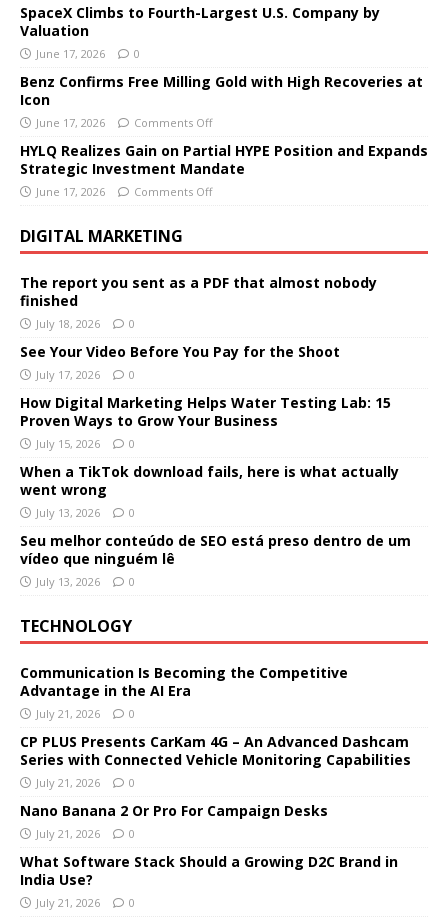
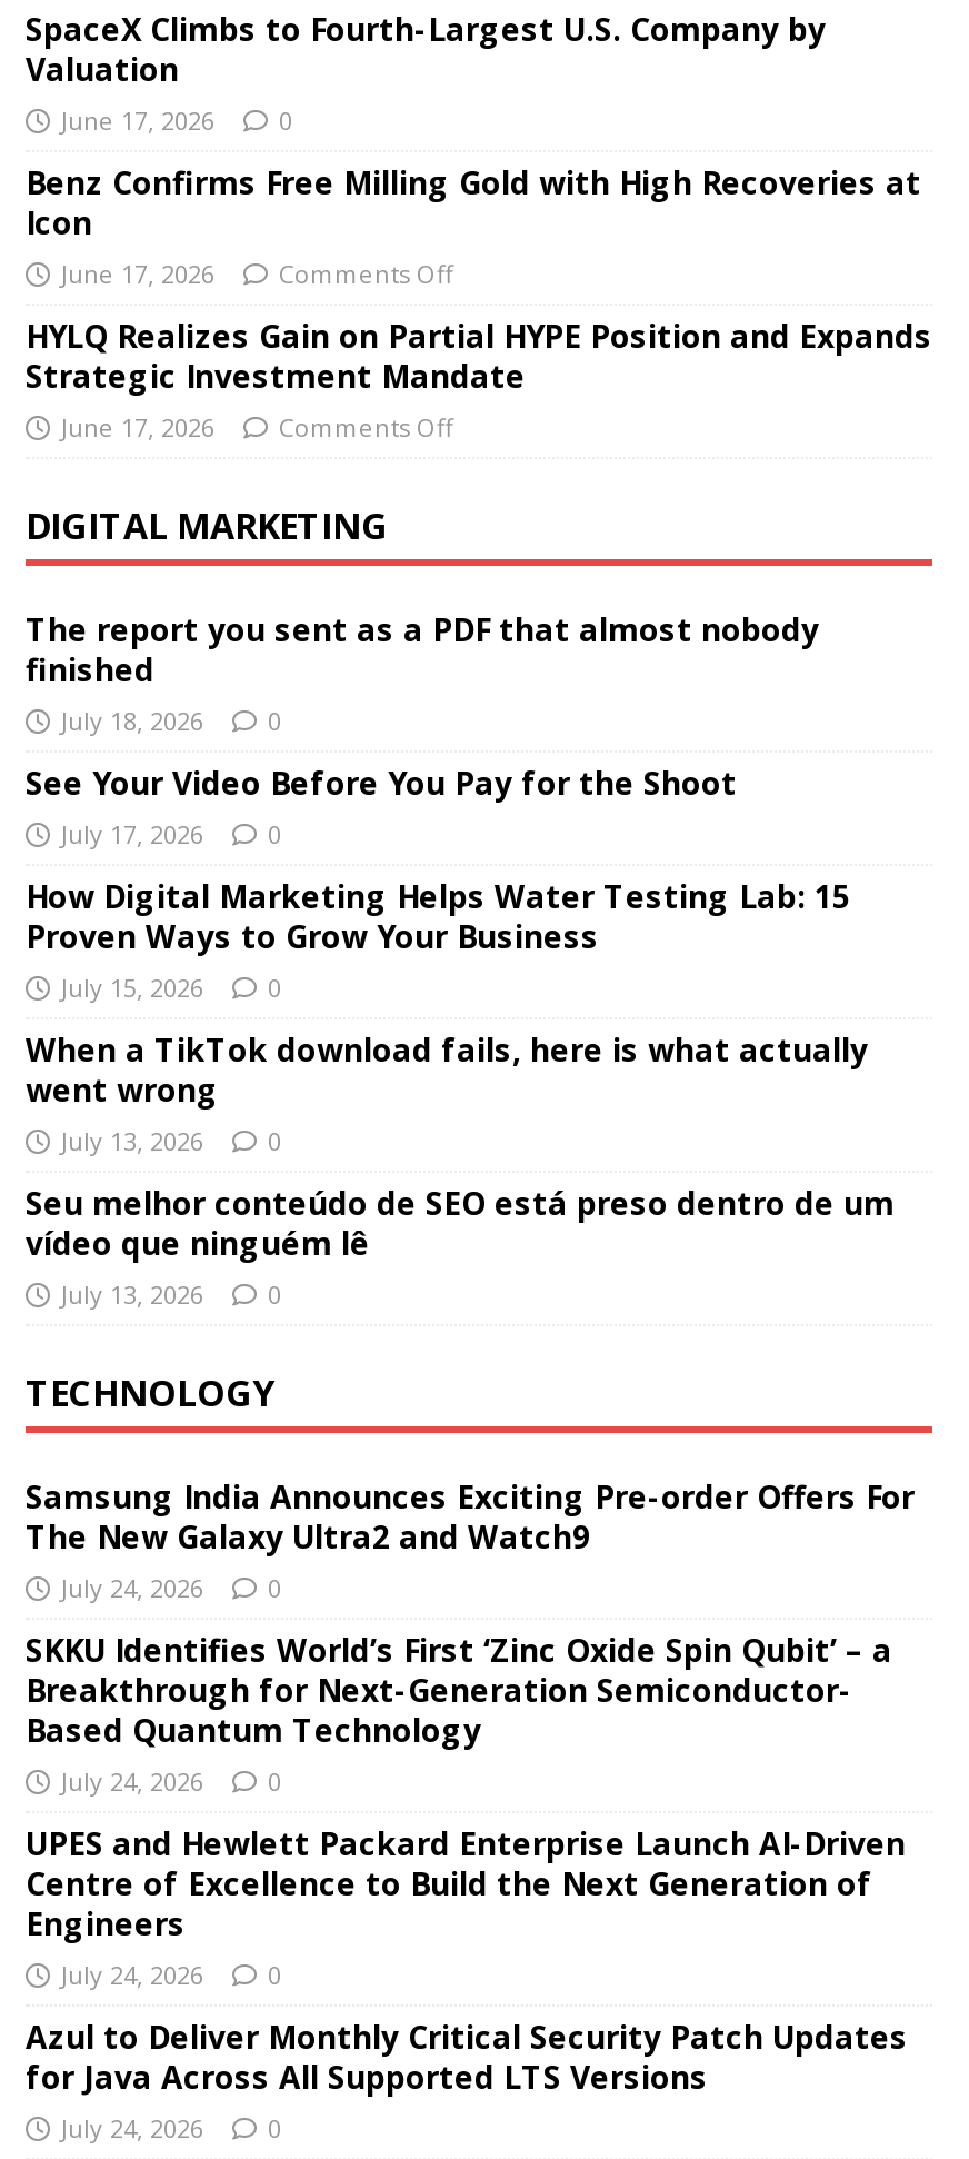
[20,663,348,721] Communication Is Becoming the Competitive | Advantage in the AI Era | July 21, 2026 -> [26,1474,915,1603] Samsung India Announces Exciting Pre-order Offers For | The New Galaxy Ultra2 and Watch9 | July 24, 2026
[20,732,411,790] CP PLUS Presents CarKam 4G – An Advanced Dashcam | Series with Connected Vehicle Monitoring Capabilities | July 21, 2026 -> [26,1628,892,1797] SKKU Identifies World’s First ‘Zinc Oxide Spin Qubit’ – a | Breakthrough for Next-Generation Semiconductor- | Based Quantum Technology | July 24, 2026
[20,801,328,841] Nano Banana 2 Or Pro For Campaign Desks | July 21, 2026 -> [26,1821,906,1990] UPES and Hewlett Packard Enterprise Launch AI-Driven | Centre of Excellence to Build the Next Generation of | Engineers | July 24, 2026
[20,852,398,910] What Software Stack Should a Growing D2C Brand in | India Use? | July 21, 2026 -> [26,2014,908,2143] Azul to Deliver Monthly Critical Security Patch Updates | for Java Across All Supported LTS Versions | July 24, 2026

